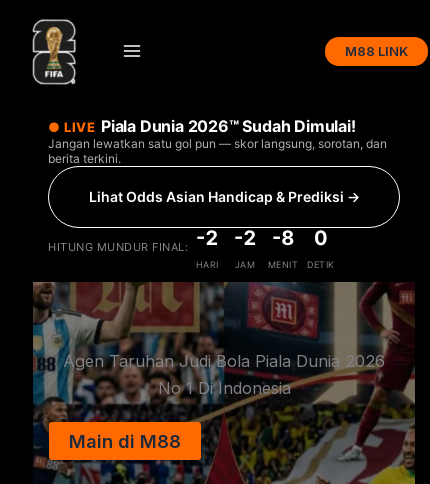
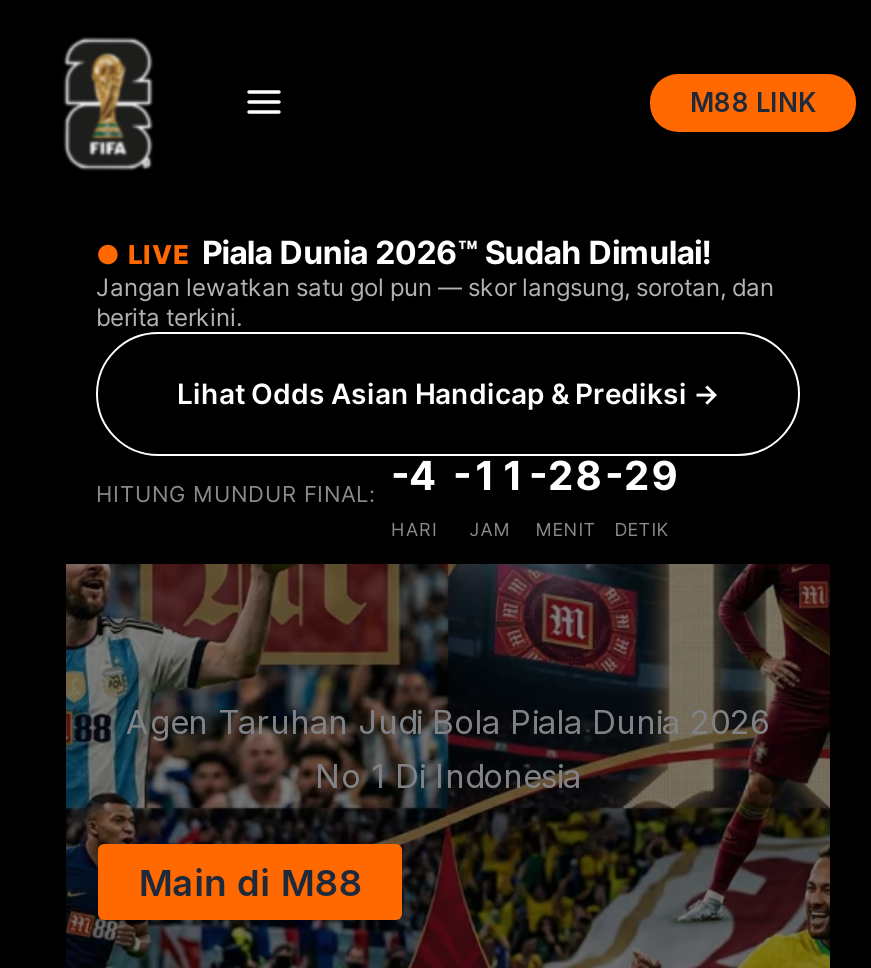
[48,226,218,254] HITUNG MUNDUR FINAL: -2 -> [96,452,437,509] HITUNG MUNDUR FINAL: -4
[233,226,256,250] -2 -> [453,452,527,500] -11
[271,226,294,250] -8 -> [529,452,603,500] -28
[314,226,328,250] 0 -> [605,452,679,500] -29

